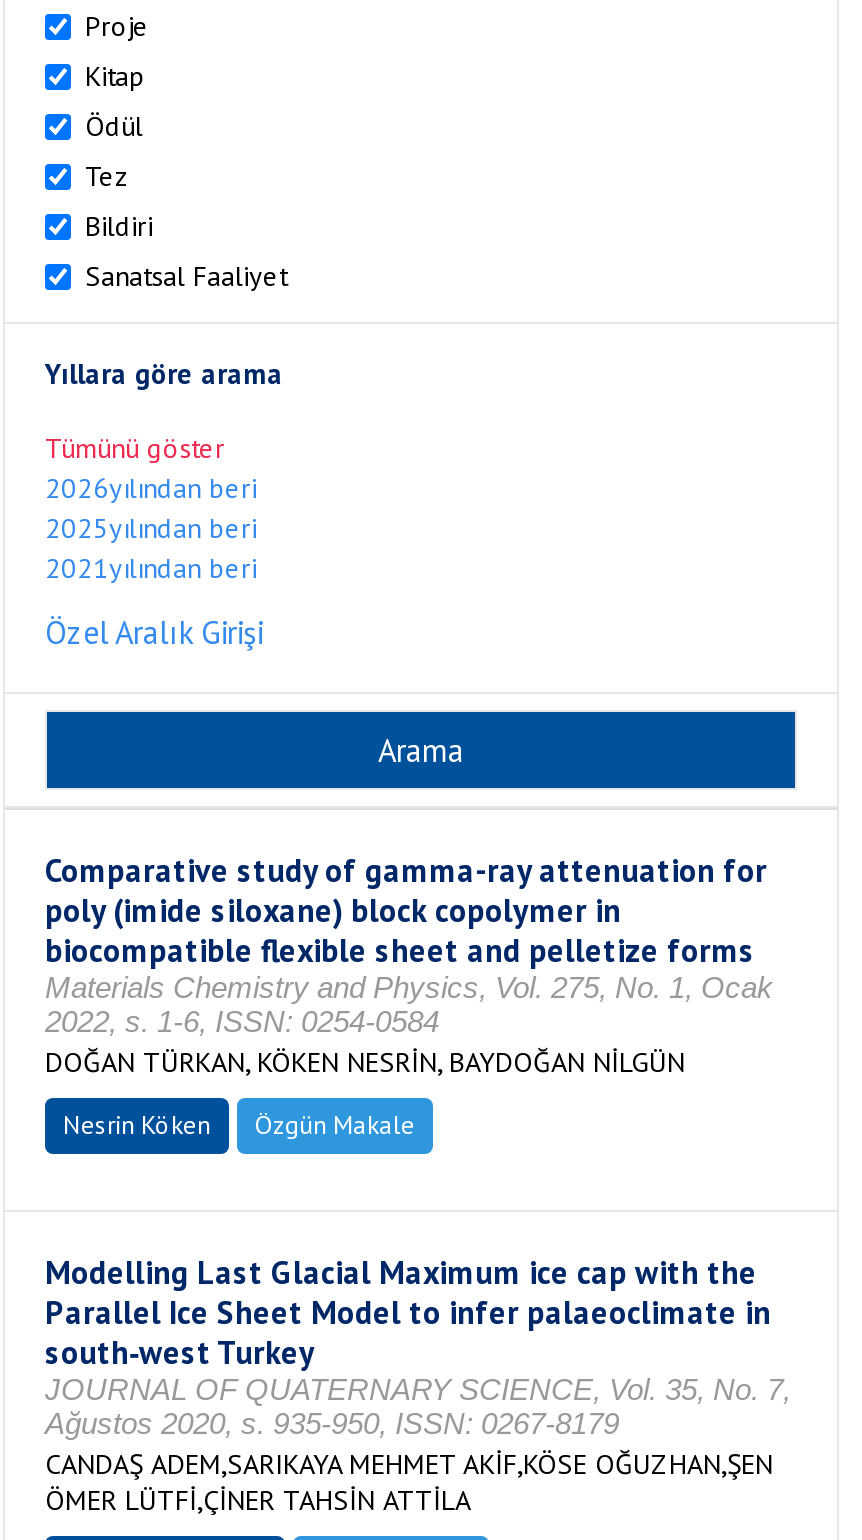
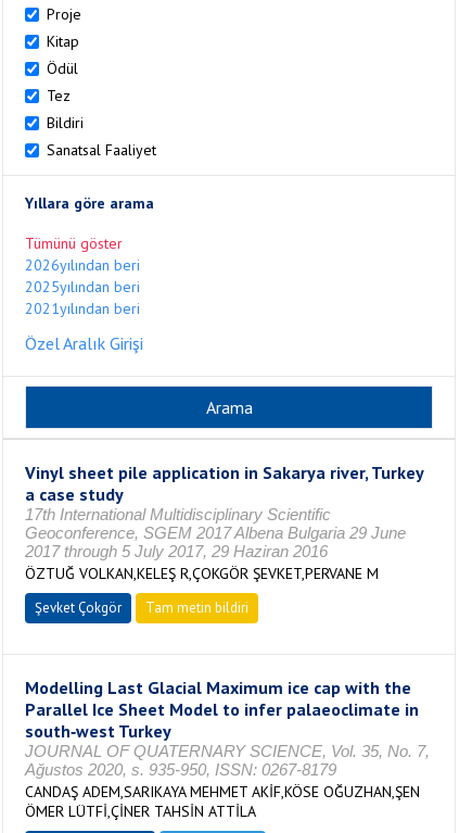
[45,850,773,1080] Comparative study of gamma-ray attenuation for | poly (imide siloxane) block copolymer in | biocompatible flexible sheet and pelletize forms | Materials Chemistry and Physics, Vol. 275, No. 1, Ocak | 2022, s. 1-6, ISSN: 0254-0584 | DOĞAN TÜRKAN, KÖKEN NESRİN, BAYDOĞAN NİLGÜN -> [25,462,423,583] Vinyl sheet pile application in Sakarya river, Turkey | a case study | 17th International Multidisciplinary Scientific | Geoconference, SGEM 2017 Albena Bulgaria 29 June | 2017 through 5 July 2017, 29 Haziran 2016 | ÖZTUĞ VOLKAN,KELEŞ R,ÇOKGÖR ŞEVKET,PERVANE M
[63,1108,415,1142] Nesrin Köken | Özgün Makale -> [35,598,248,617] Şevket Çokgör | Tam metin bildiri

